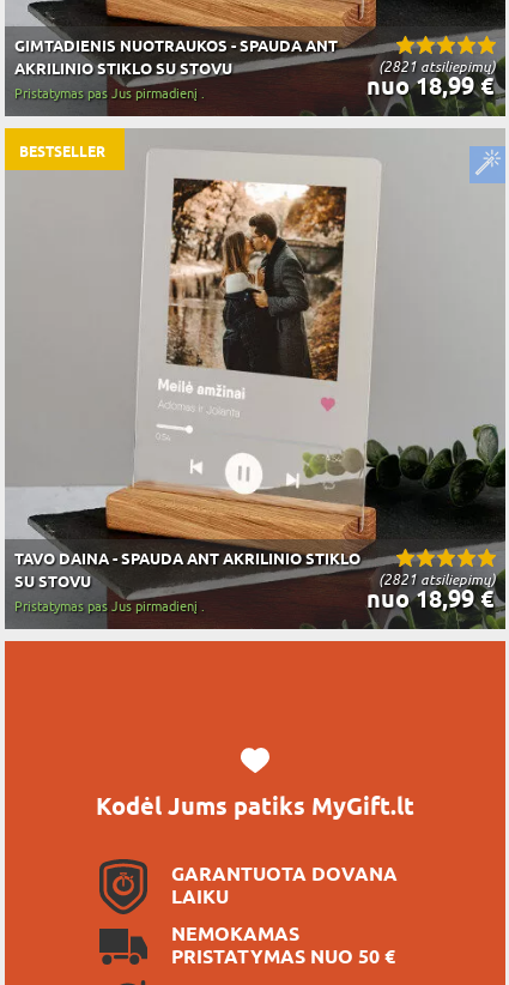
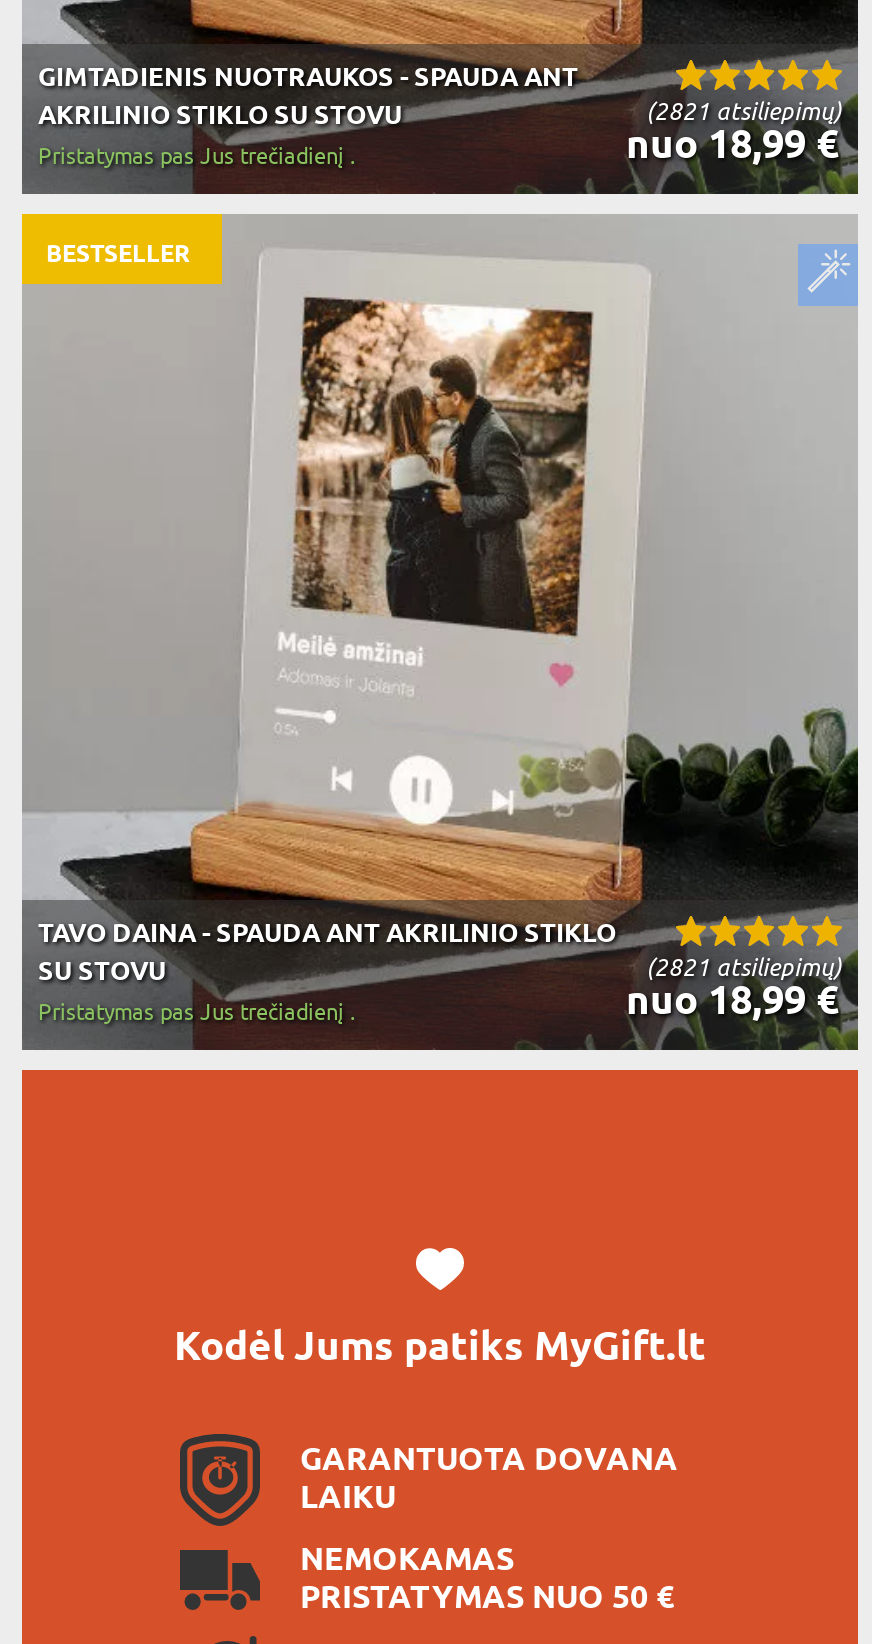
[14,85,205,102] Pristatymas pas Jus pirmadienį . -> [38,142,356,170] Pristatymas pas Jus trečiadienį .
[14,598,205,615] Pristatymas pas Jus pirmadienį . -> [38,998,356,1026] Pristatymas pas Jus trečiadienį .

